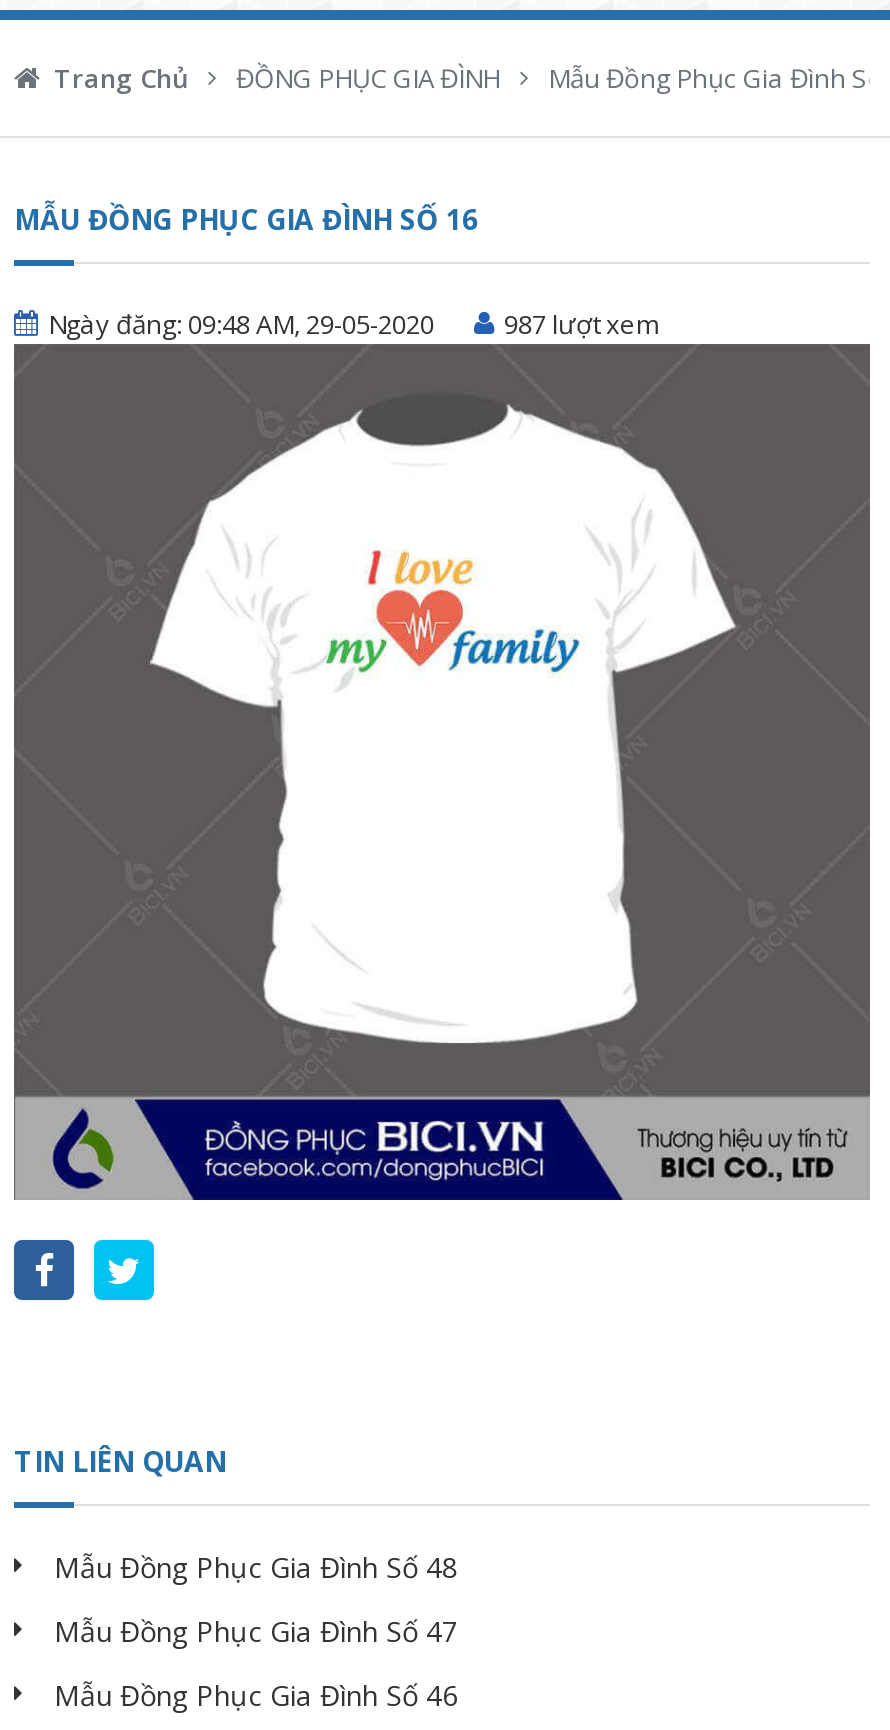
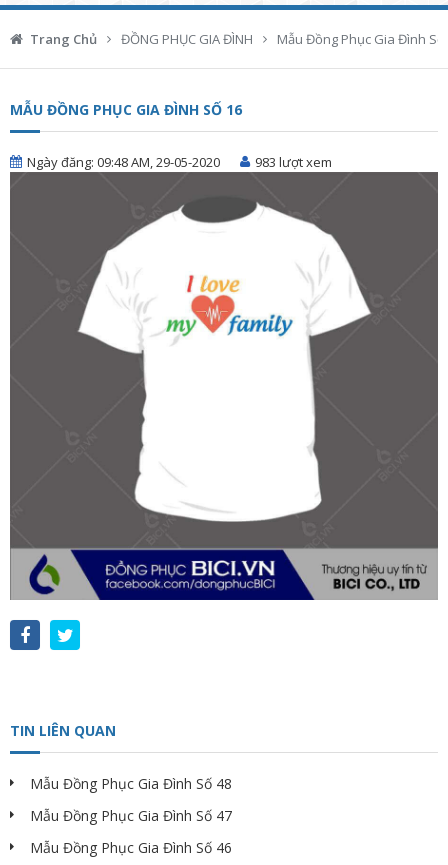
[48,306,658,342] Ngày đăng: 09:48 AM, 29-05-2020 987 lượt xem -> [27,153,332,171] Ngày đăng: 09:48 AM, 29-05-2020 983 lượt xem

